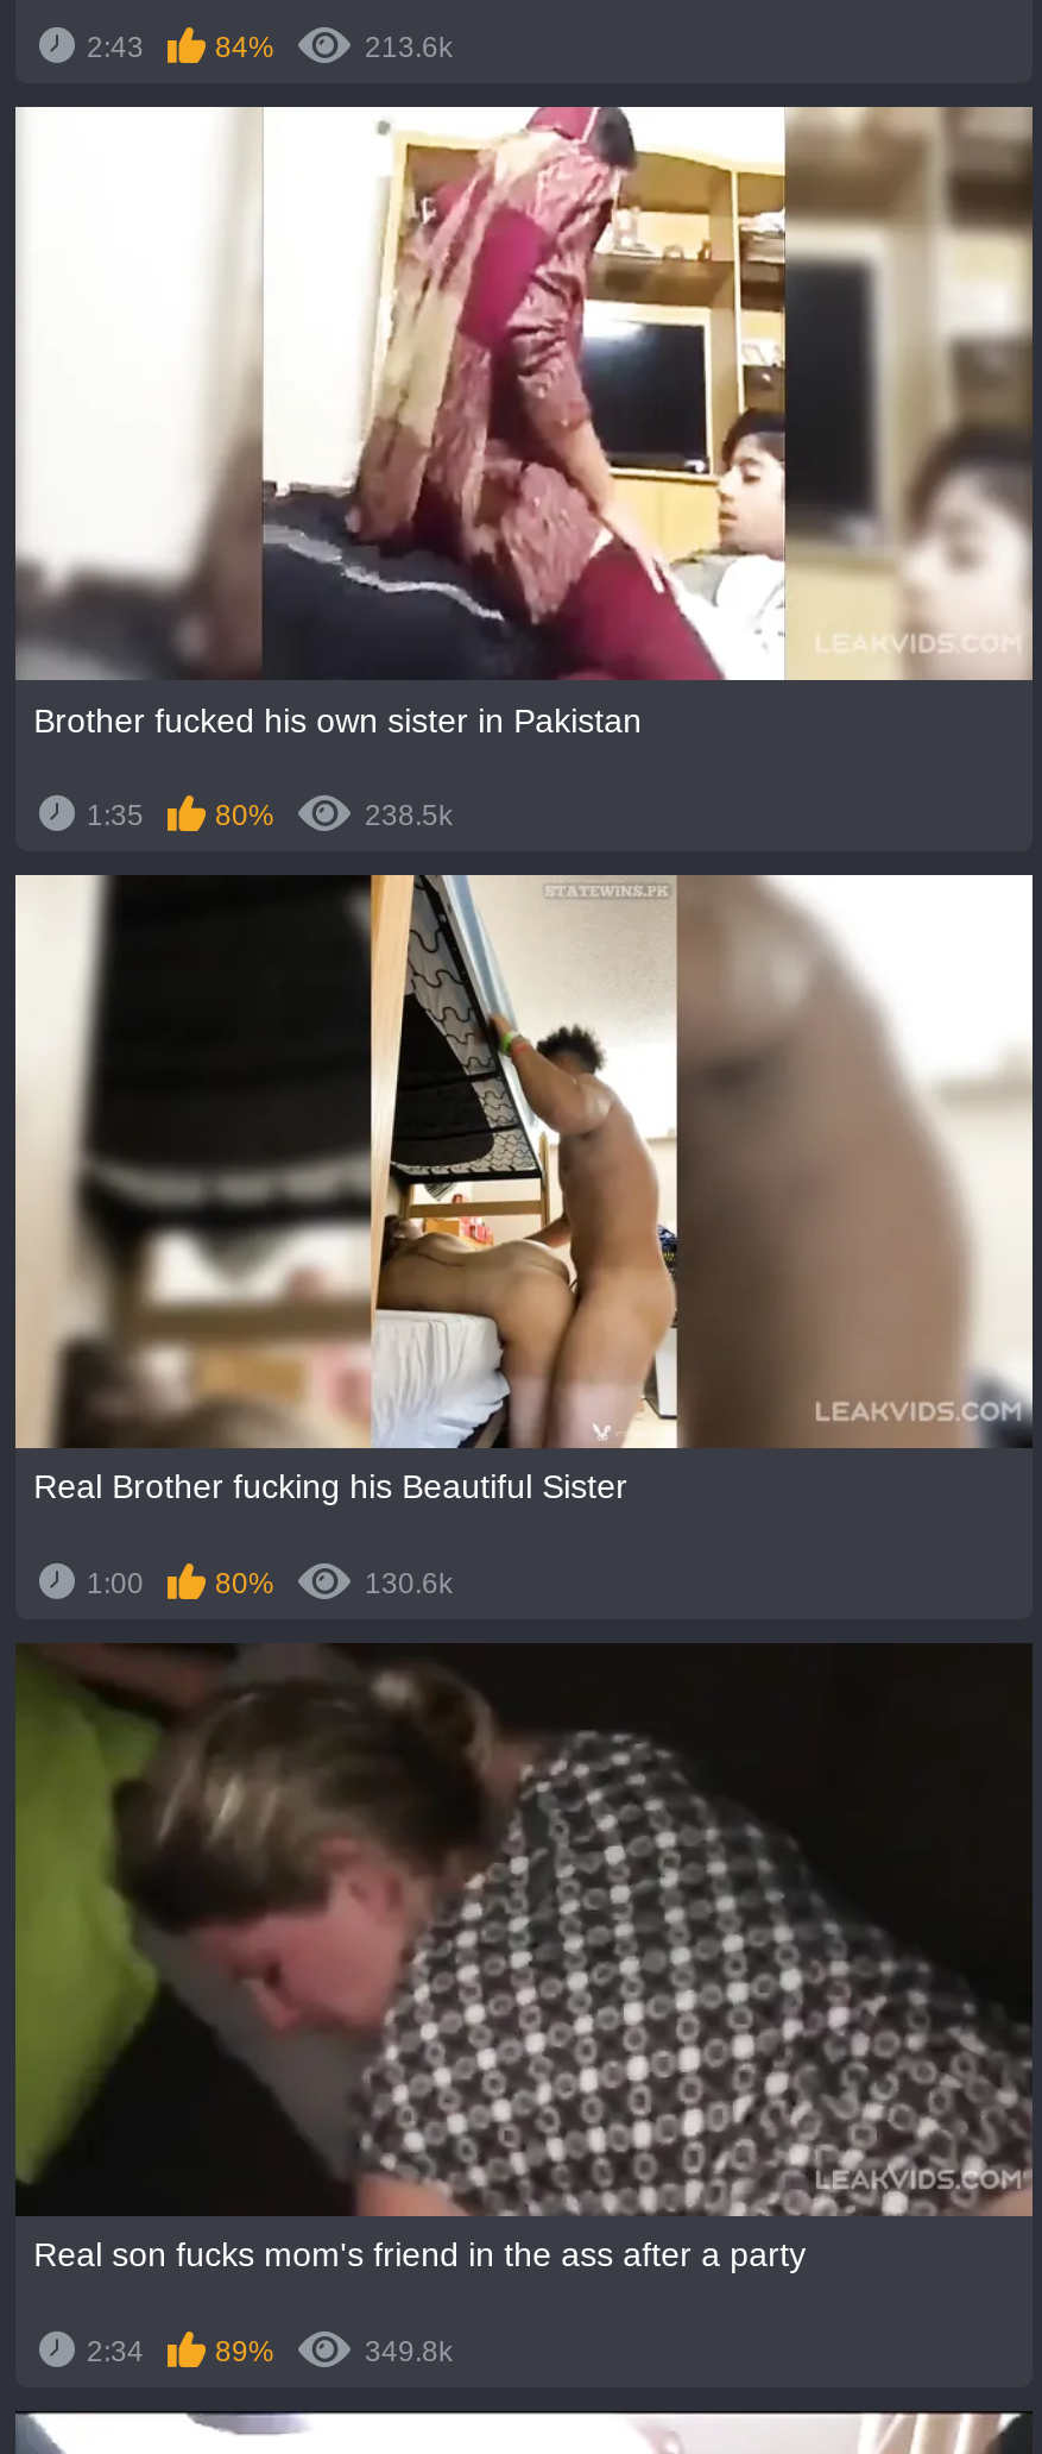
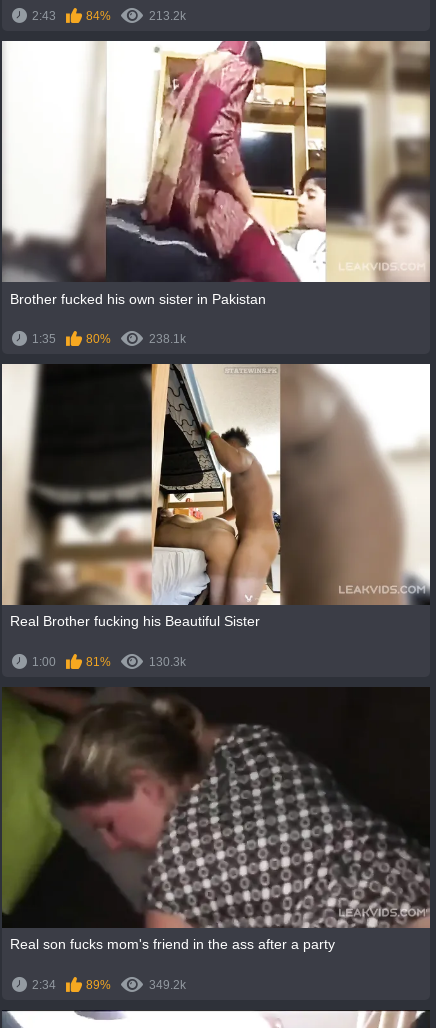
[365,32,453,65] 213.6k -> [149,9,186,23] 213.2k
[365,799,453,833] 238.5k -> [149,332,186,346] 238.1k
[215,1567,453,1600] 80% | 130.6k -> [86,655,186,669] 81% | 130.3k
[365,2334,453,2367] 349.8k -> [149,978,186,992] 349.2k

